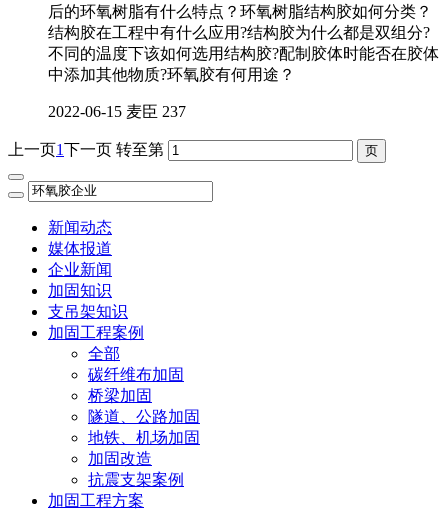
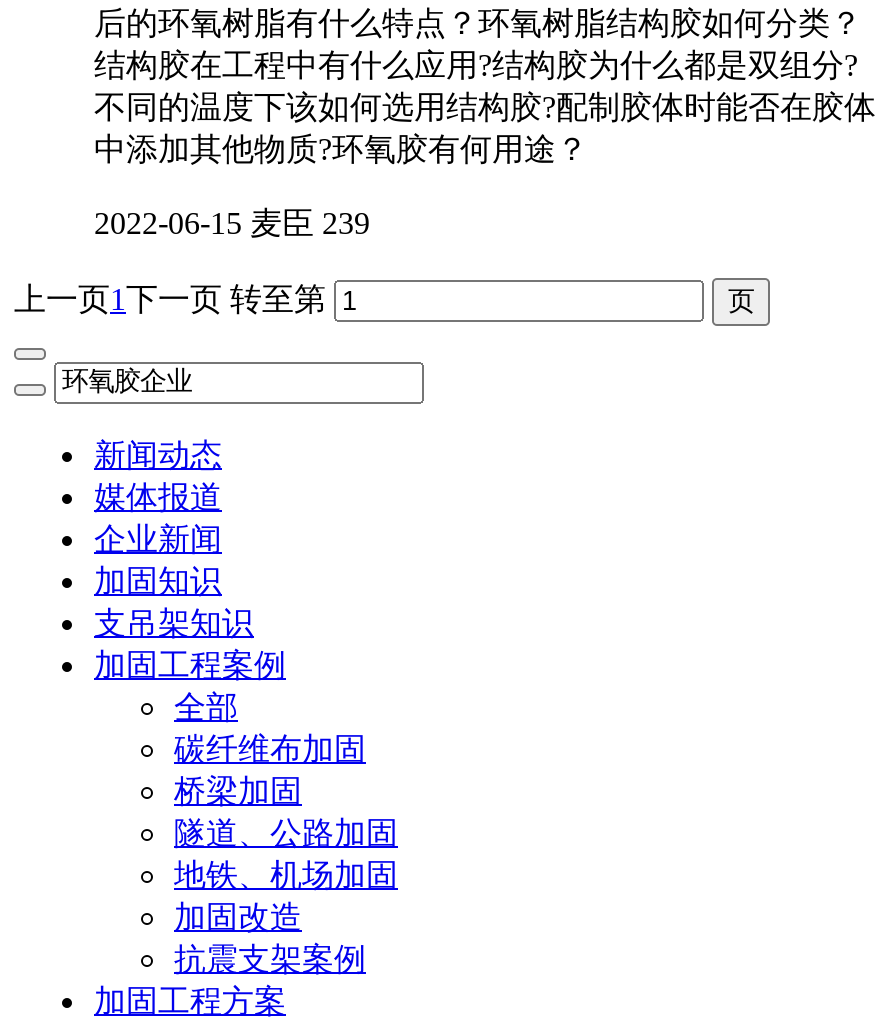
[48,102,186,119] 2022-06-15 麦臣 237 -> [94,205,370,239] 2022-06-15 麦臣 239

